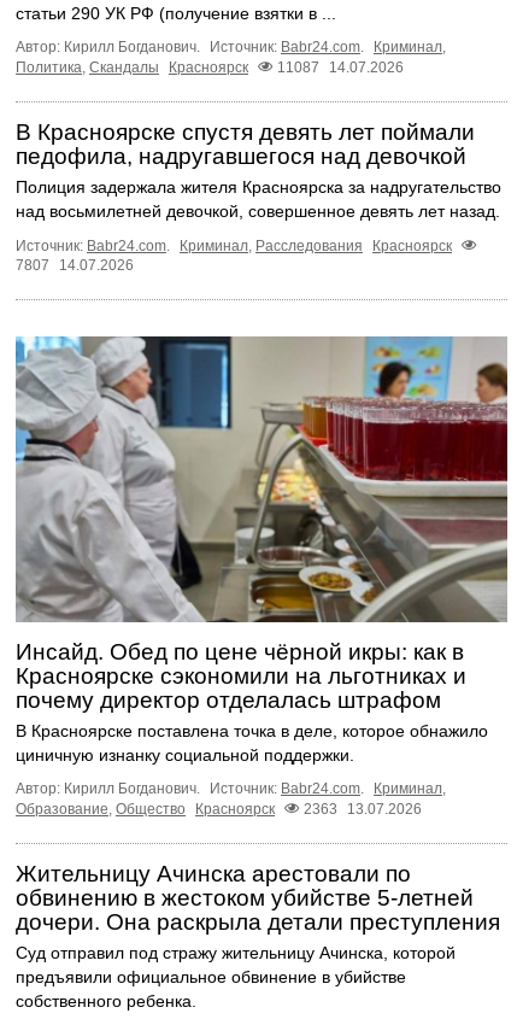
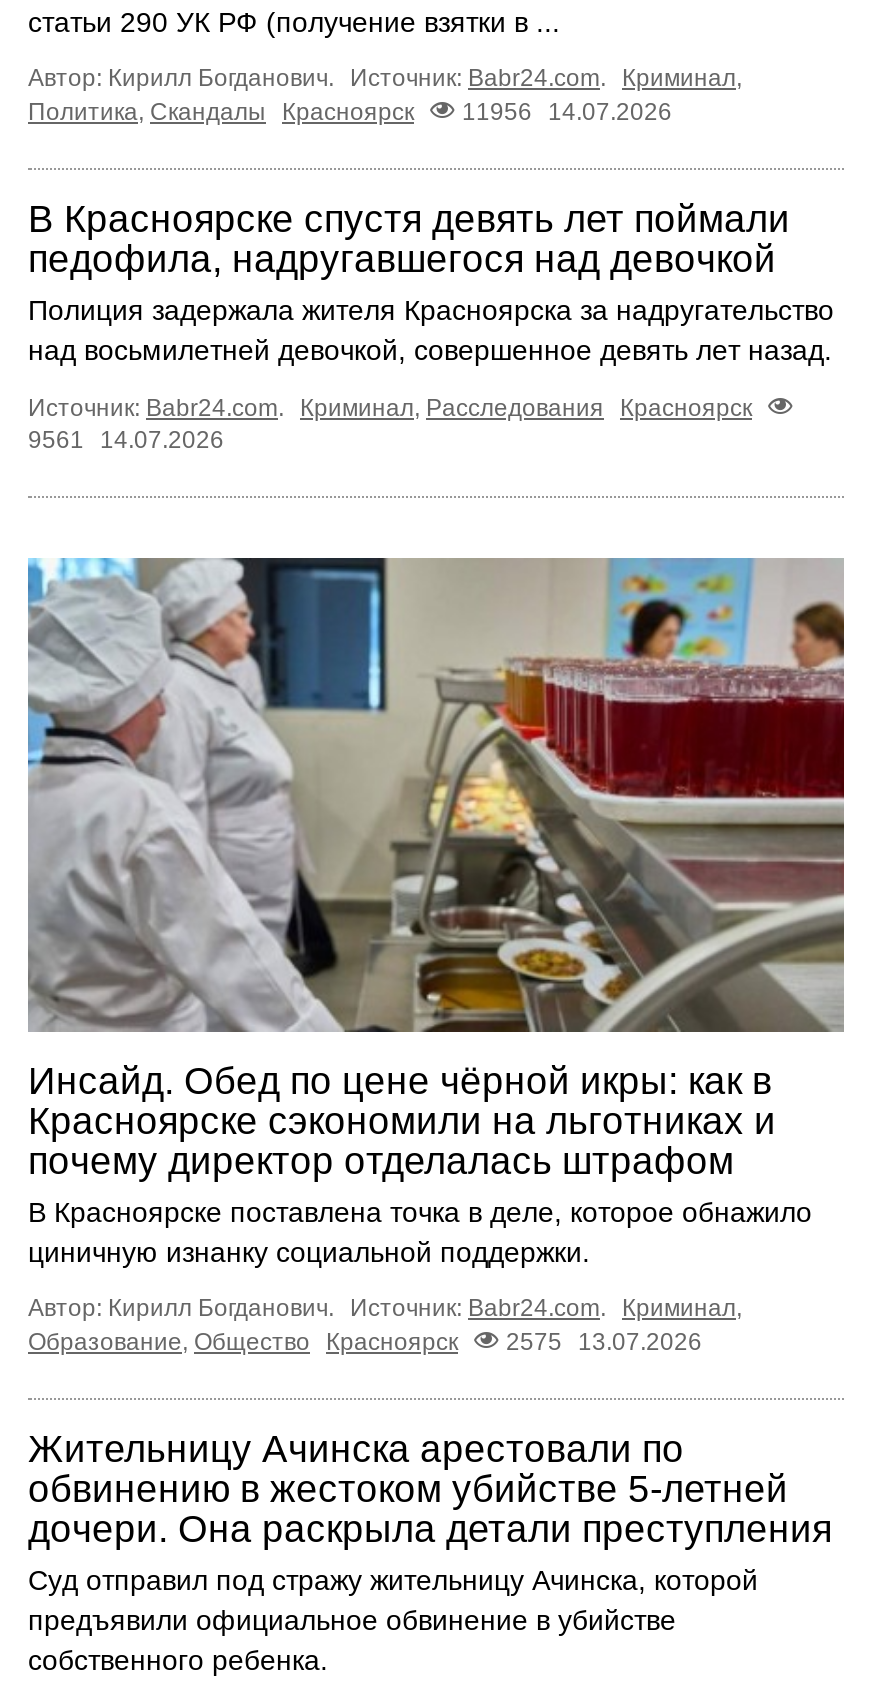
[16,59,404,76] Политика, Скандалы Красноярск 11087 14.07.2026 -> [28,98,672,126] Политика, Скандалы Красноярск 11956 14.07.2026
[16,257,134,274] 7807 14.07.2026 -> [28,426,224,454] 9561 14.07.2026
[16,800,422,817] Образование, Общество Красноярск 2363 13.07.2026 -> [28,1328,702,1356] Образование, Общество Красноярск 2575 13.07.2026

